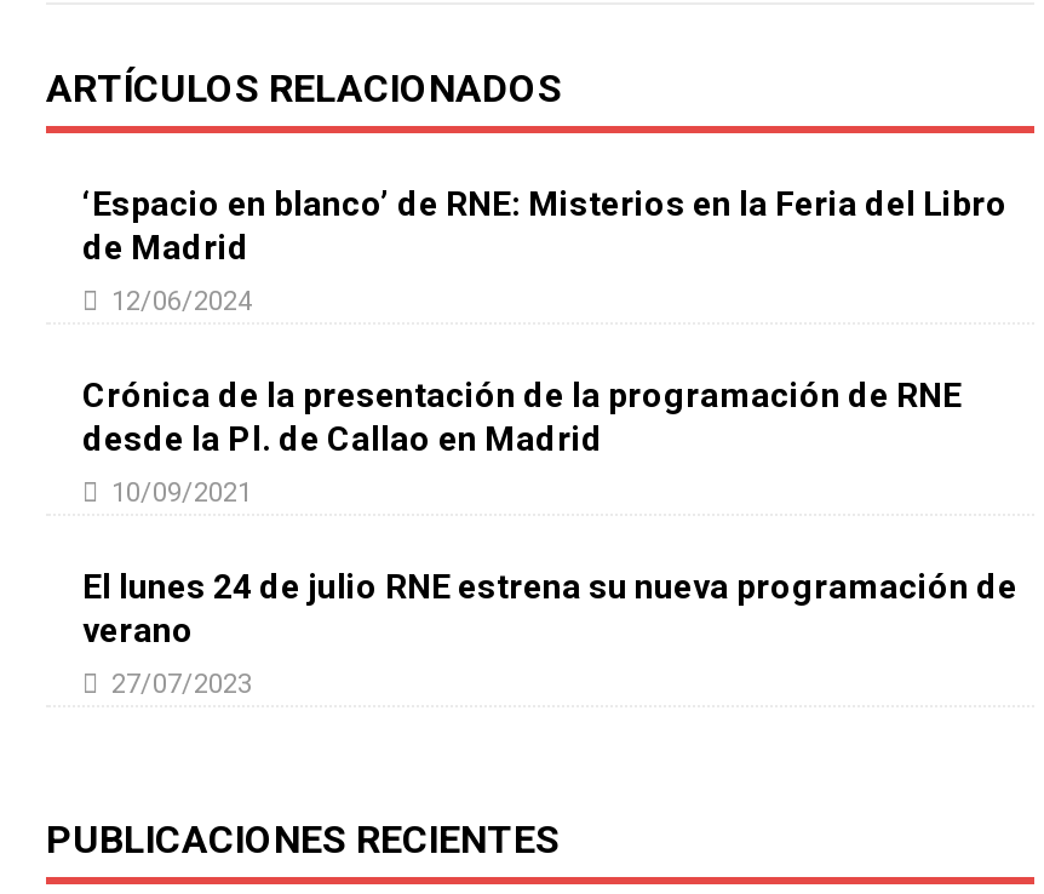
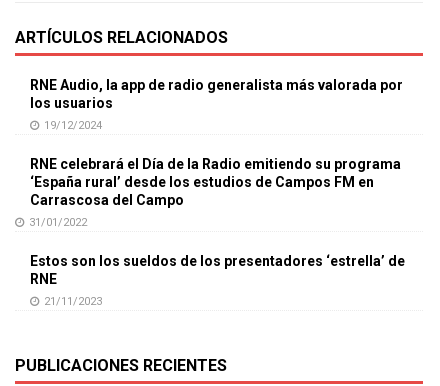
[82,183,1008,266] ‘Espacio en blanco’ de RNE: Misterios en la Feria del Libro | de Madrid -> [30,77,403,111] RNE Audio, la app de radio generalista más valorada por | los usuarios
[111,285,252,317] 12/06/2024 -> [44,119,102,132] 19/12/2024
[82,375,962,457] Crónica de la presentación de la programación de RNE | desde la Pl. de Callao en Madrid -> [30,156,401,208] RNE celebrará el Día de la Radio emitiendo su programa | ‘España rural’ desde los estudios de Campos FM en | Carrascosa del Campo
[111,477,252,508] 10/09/2021 -> [29,216,87,229] 31/01/2022
[82,566,1017,649] El lunes 24 de julio RNE estrena su nueva programación de | verano -> [30,253,405,287] Estos son los sueldos de los presentadores ‘estrella’ de | RNE
[111,668,252,699] 27/07/2023 -> [44,295,102,308] 21/11/2023

